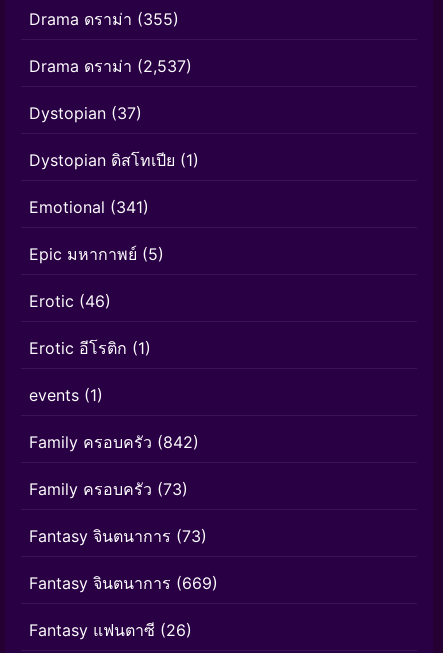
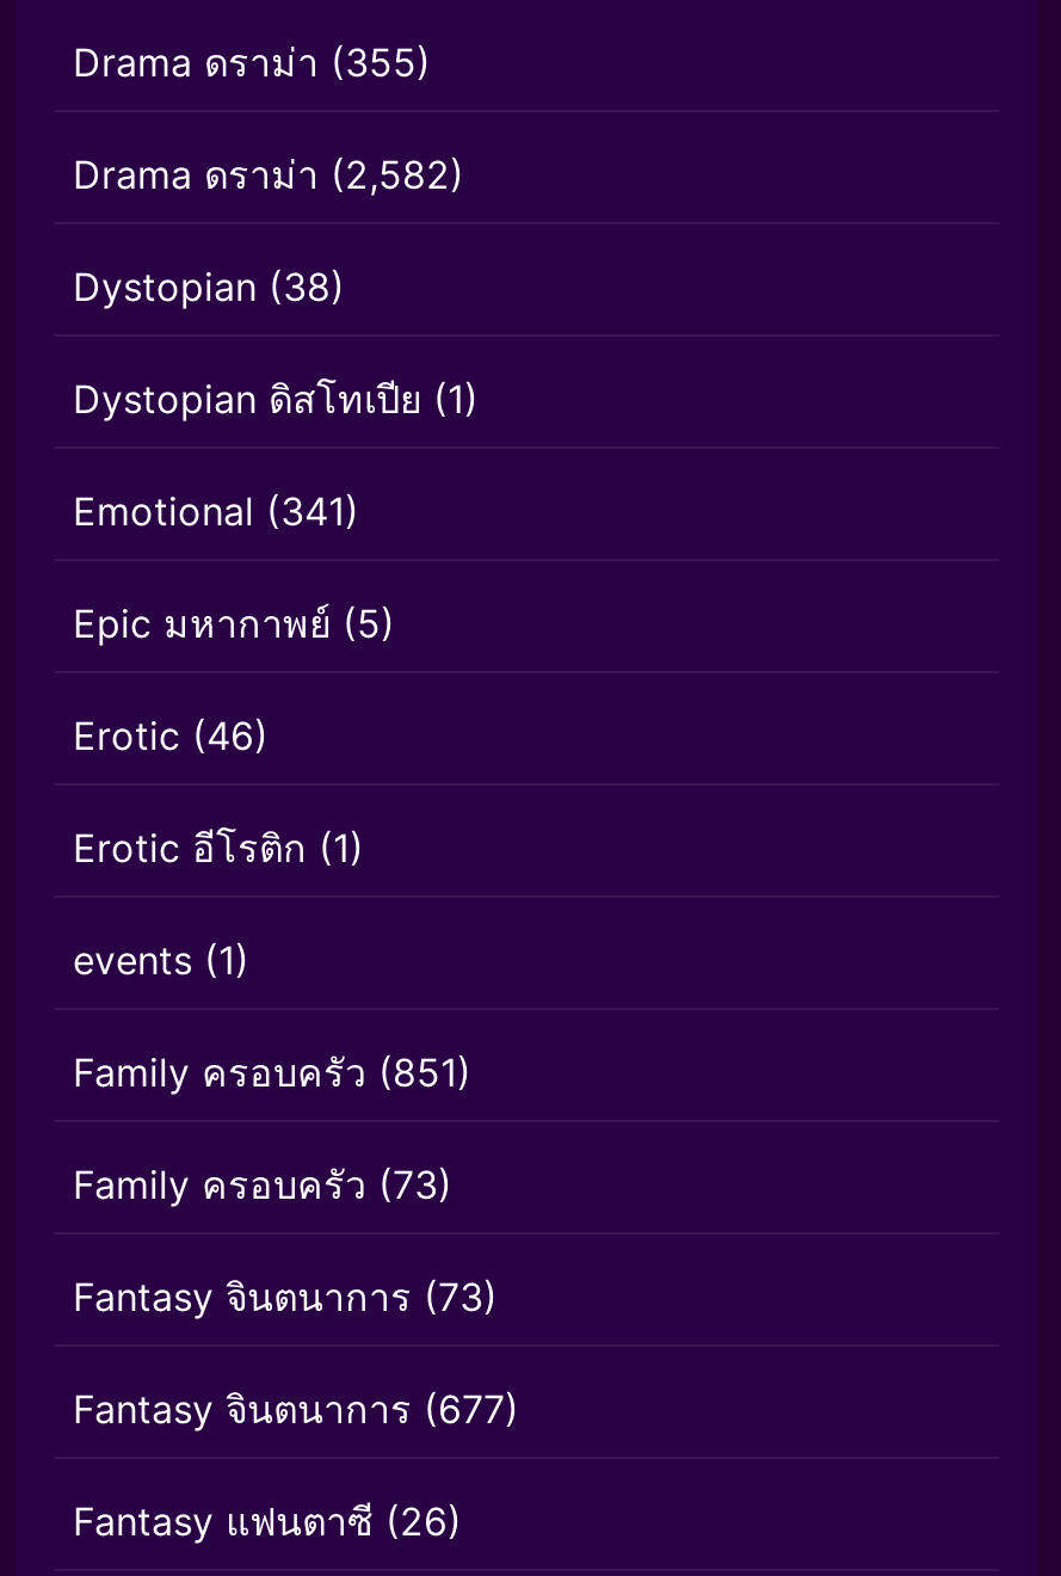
[29,56,192,76] Drama ดราม่า(2,537) -> [73,150,464,198] Drama ดราม่า(2,582)
[29,103,142,123] Dystopian (37) -> [73,263,345,310] Dystopian (38)
[29,432,199,452] Family ครอบครัว(842) -> [73,1048,471,1096] Family ครอบครัว(851)
[29,573,218,593] Fantasy จินตนาการ(669) -> [73,1385,519,1433] Fantasy จินตนาการ(677)

